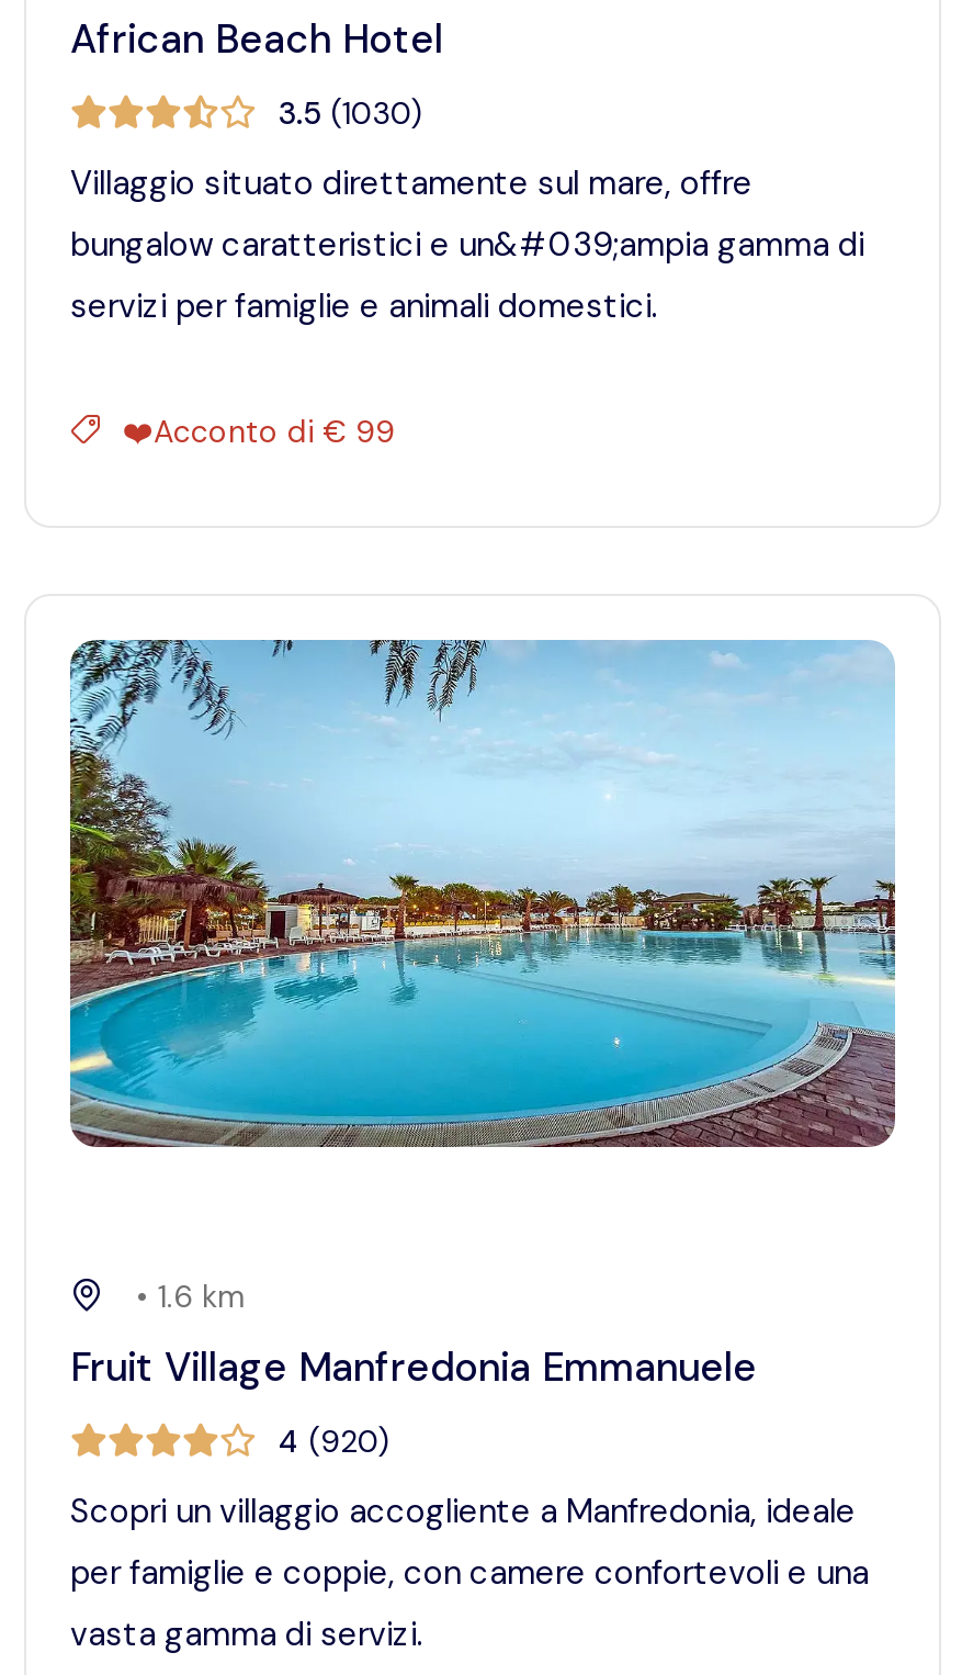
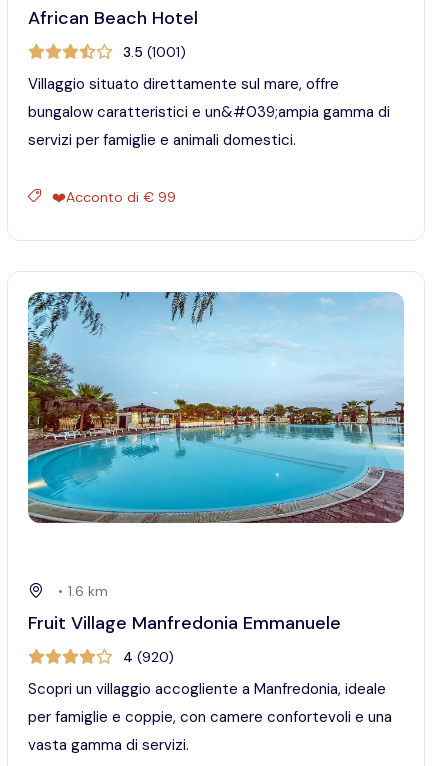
[279,92,423,132] 3.5 (1030) -> [123,42,186,60] 3.5 (1001)

